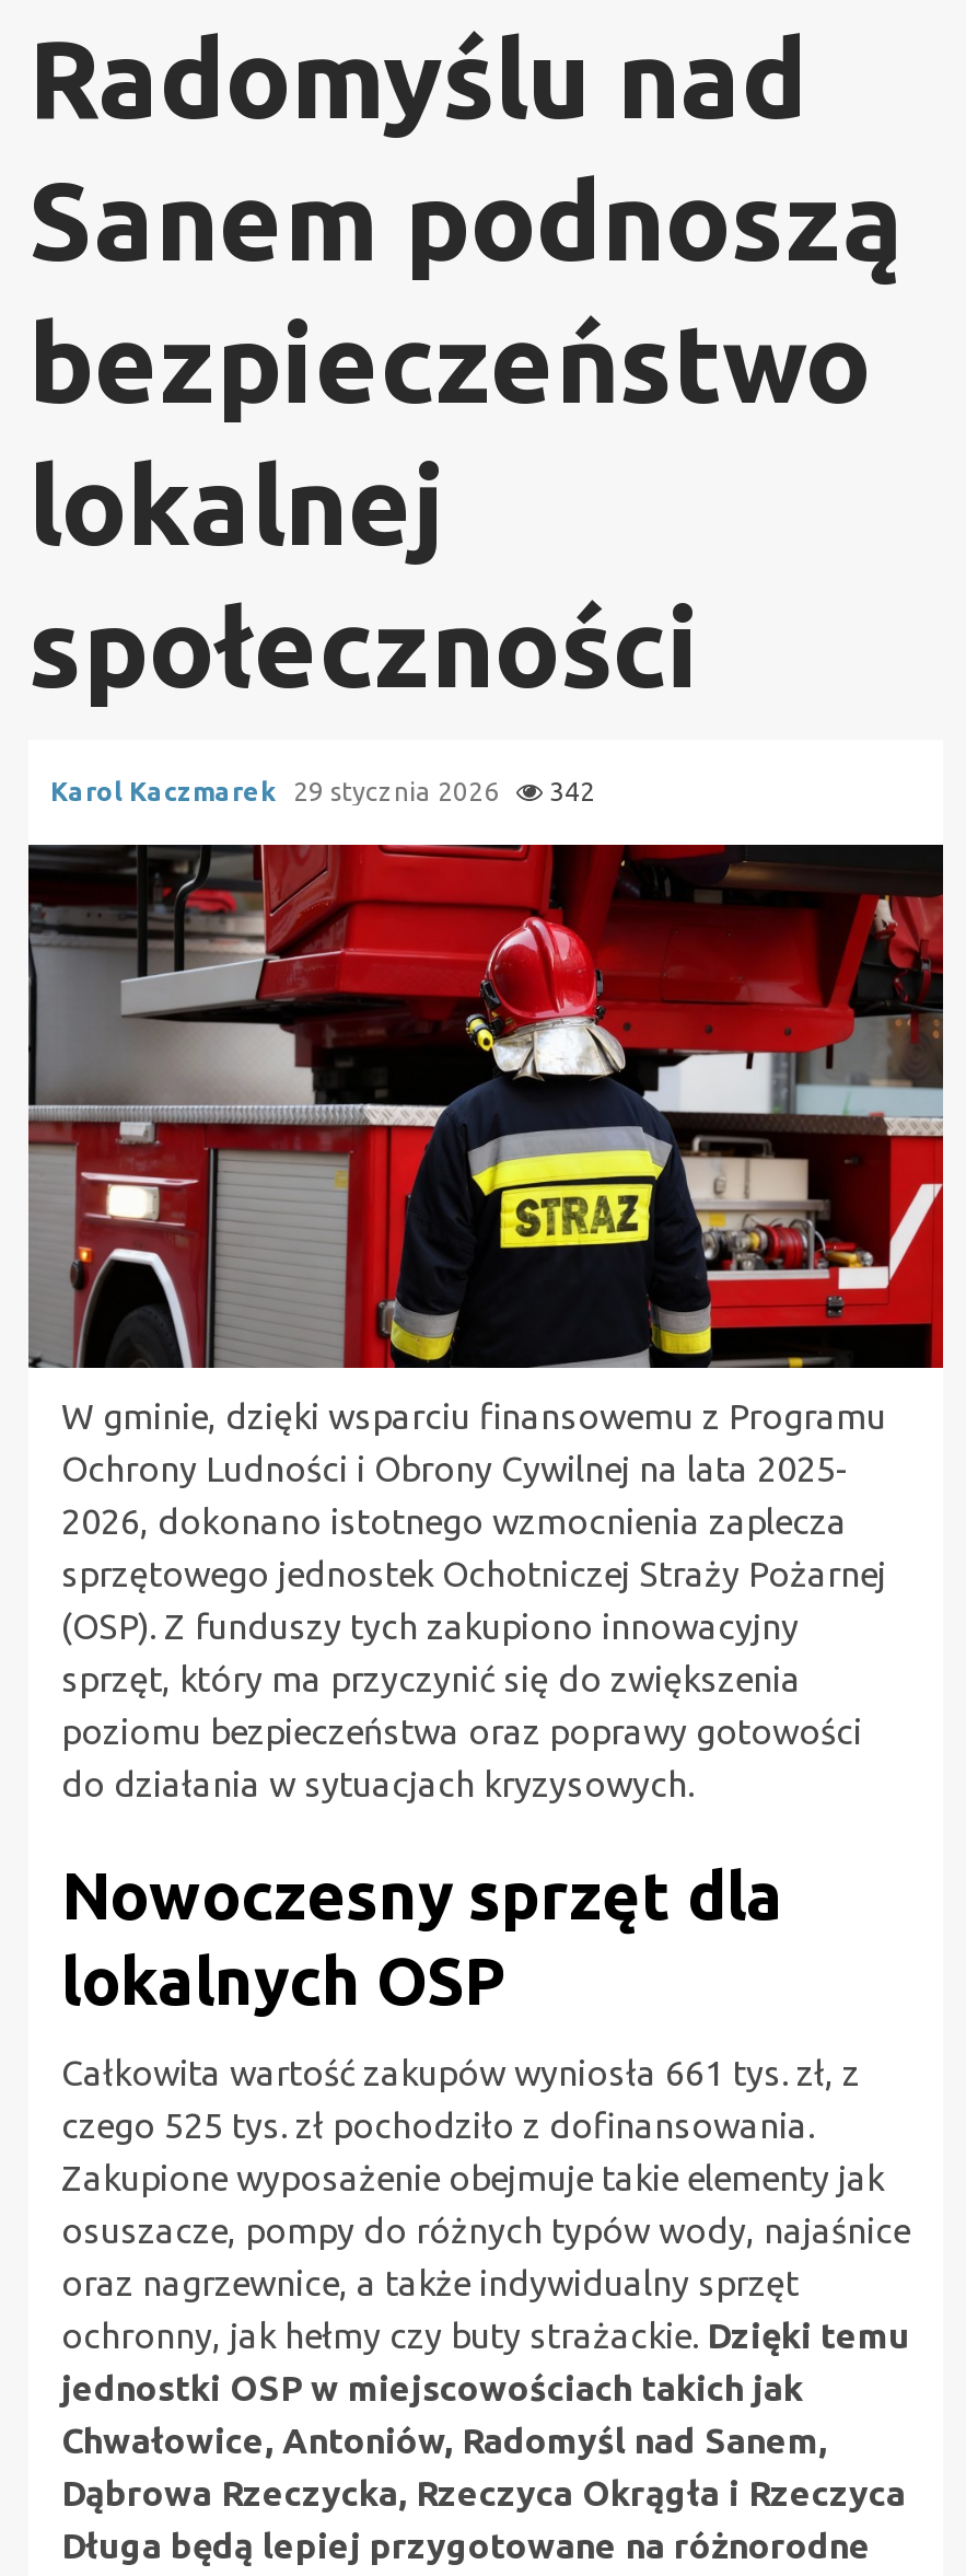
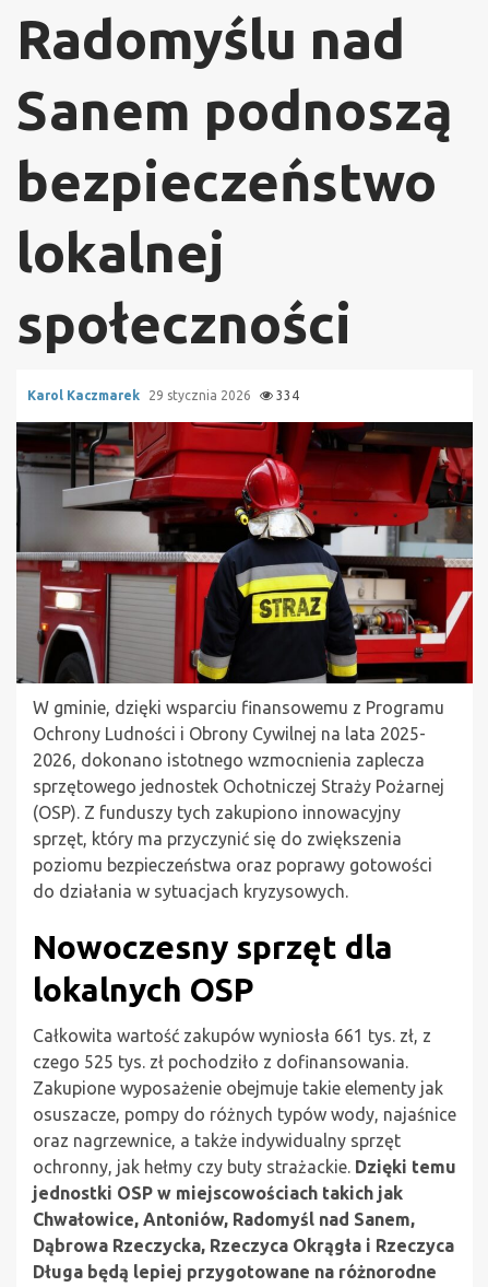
[50,777,595,805] Karol Kaczmarek 29 stycznia 2026 342 -> [27,388,299,402] Karol Kaczmarek 29 stycznia 2026 334

